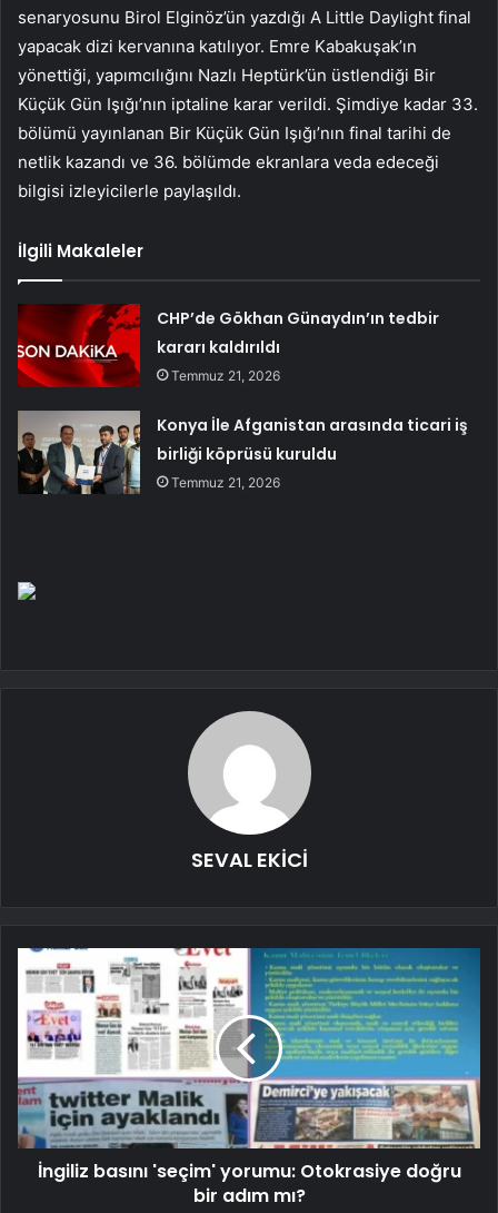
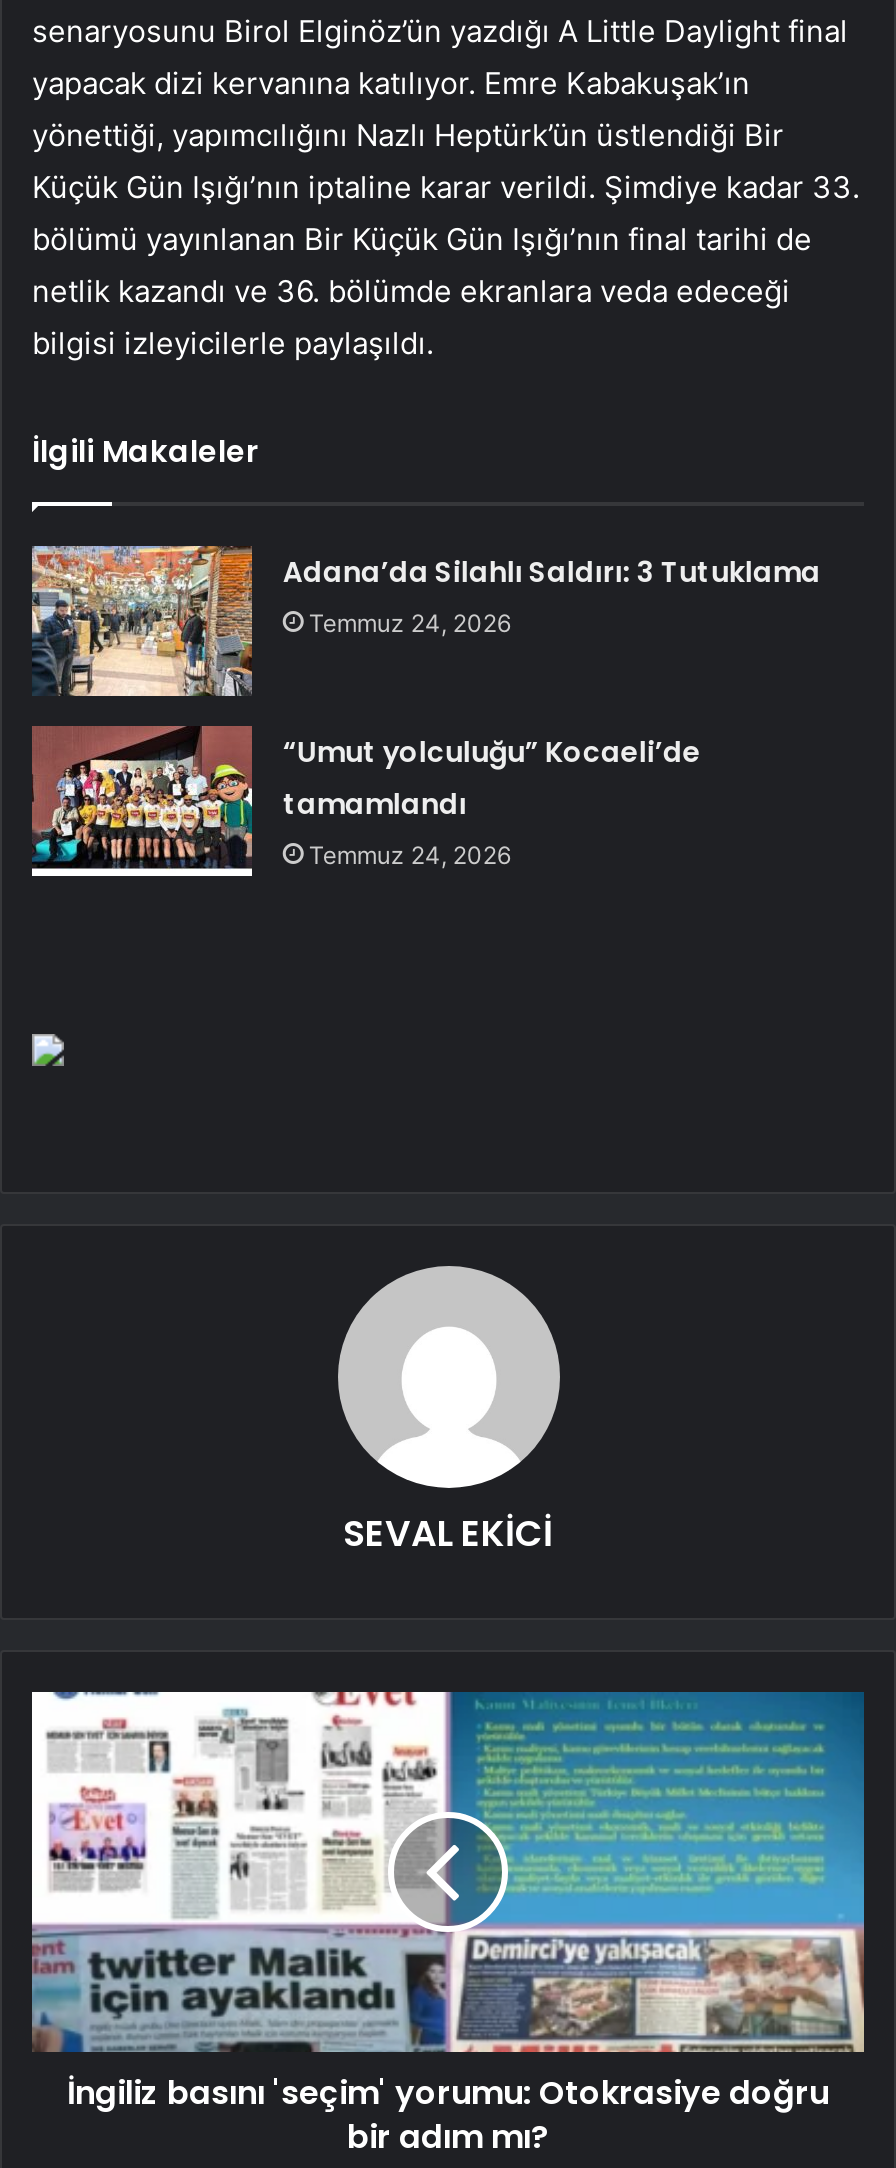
[17,303,439,388] [image] | CHP’de Gökhan Günaydın’ın tedbir | kararı kaldırıldı | Temmuz 21, 2026 -> [30,544,821,698] [image] | Adana’da Silahlı Saldırı: 3 Tutuklama | Temmuz 24, 2026
[18,410,468,495] [image] | Konya İle Afganistan arasında ticari iş | birliği köprüsü kuruldu | Temmuz 21, 2026 -> [30,726,701,878] [image] | “Umut yolculuğu” Kocaeli’de | tamamlandı | Temmuz 24, 2026

